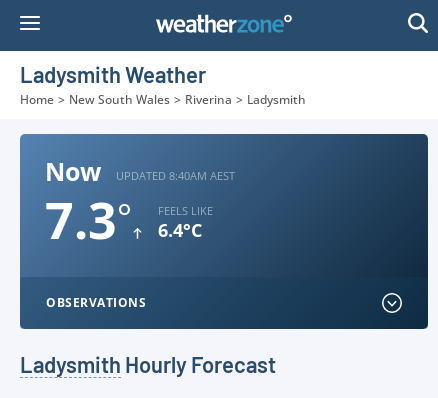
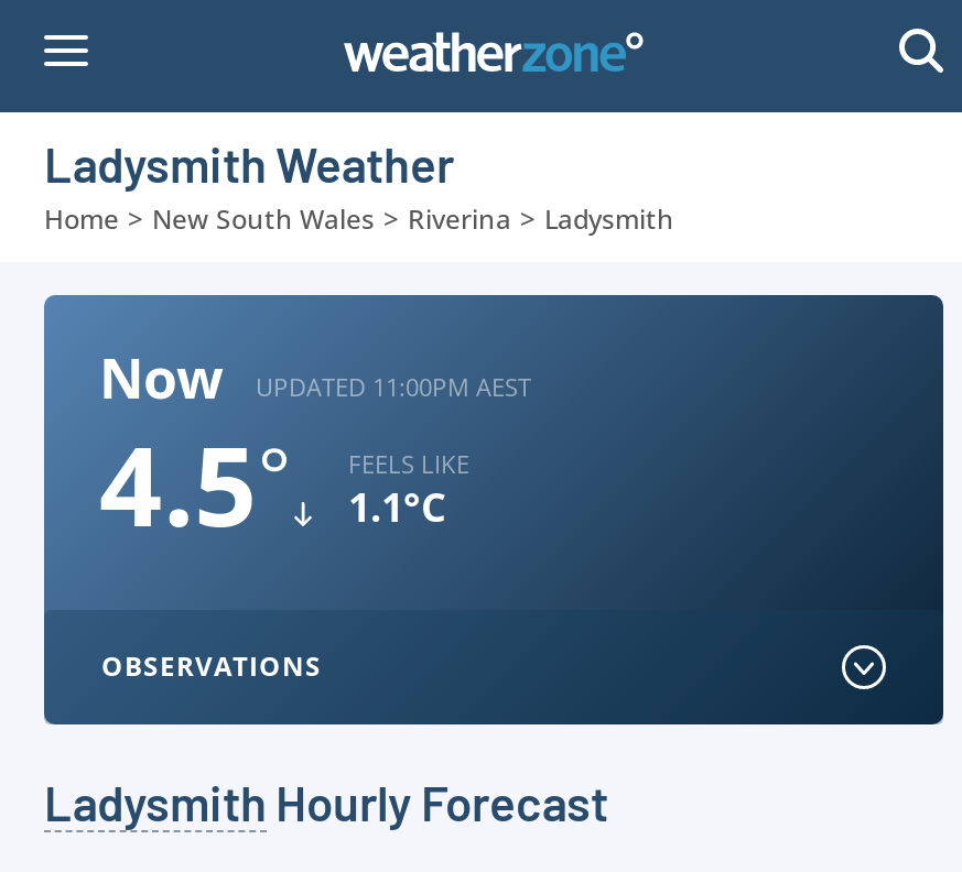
[116,167,235,182] UPDATED 8:40AM AEST -> [256,369,531,402] UPDATED 11:00PM AEST
[45,186,132,254] 7.3° -> [99,410,291,559] 4.5°
[158,218,202,242] 6.4°C -> [348,480,445,533] 1.1°C

